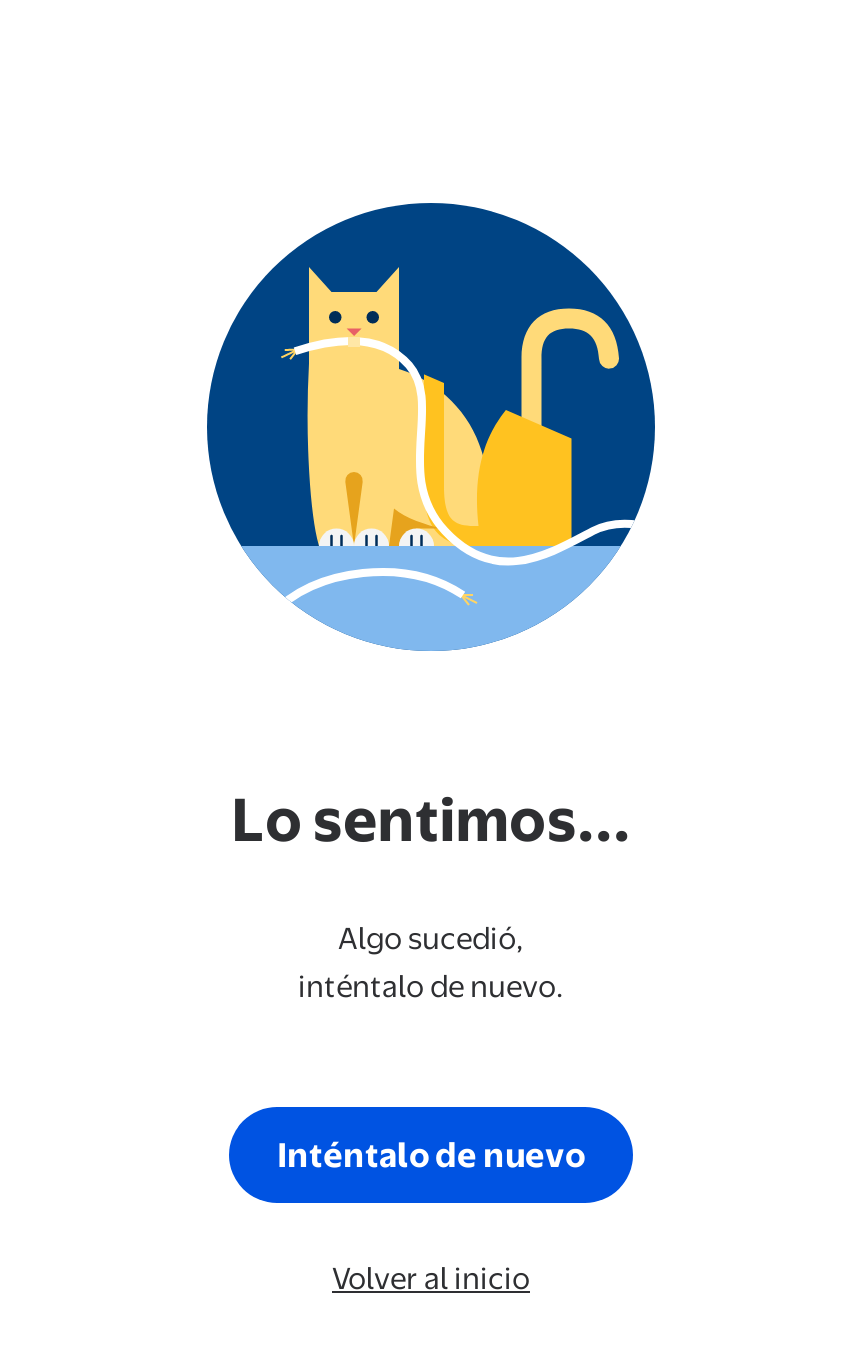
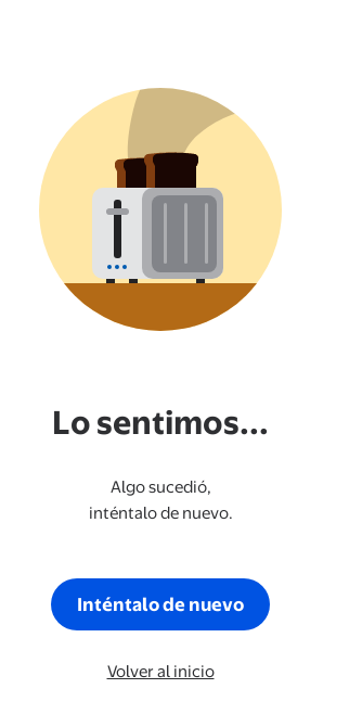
[205,201,657,653] [image] -> [39,88,282,332] [image]

